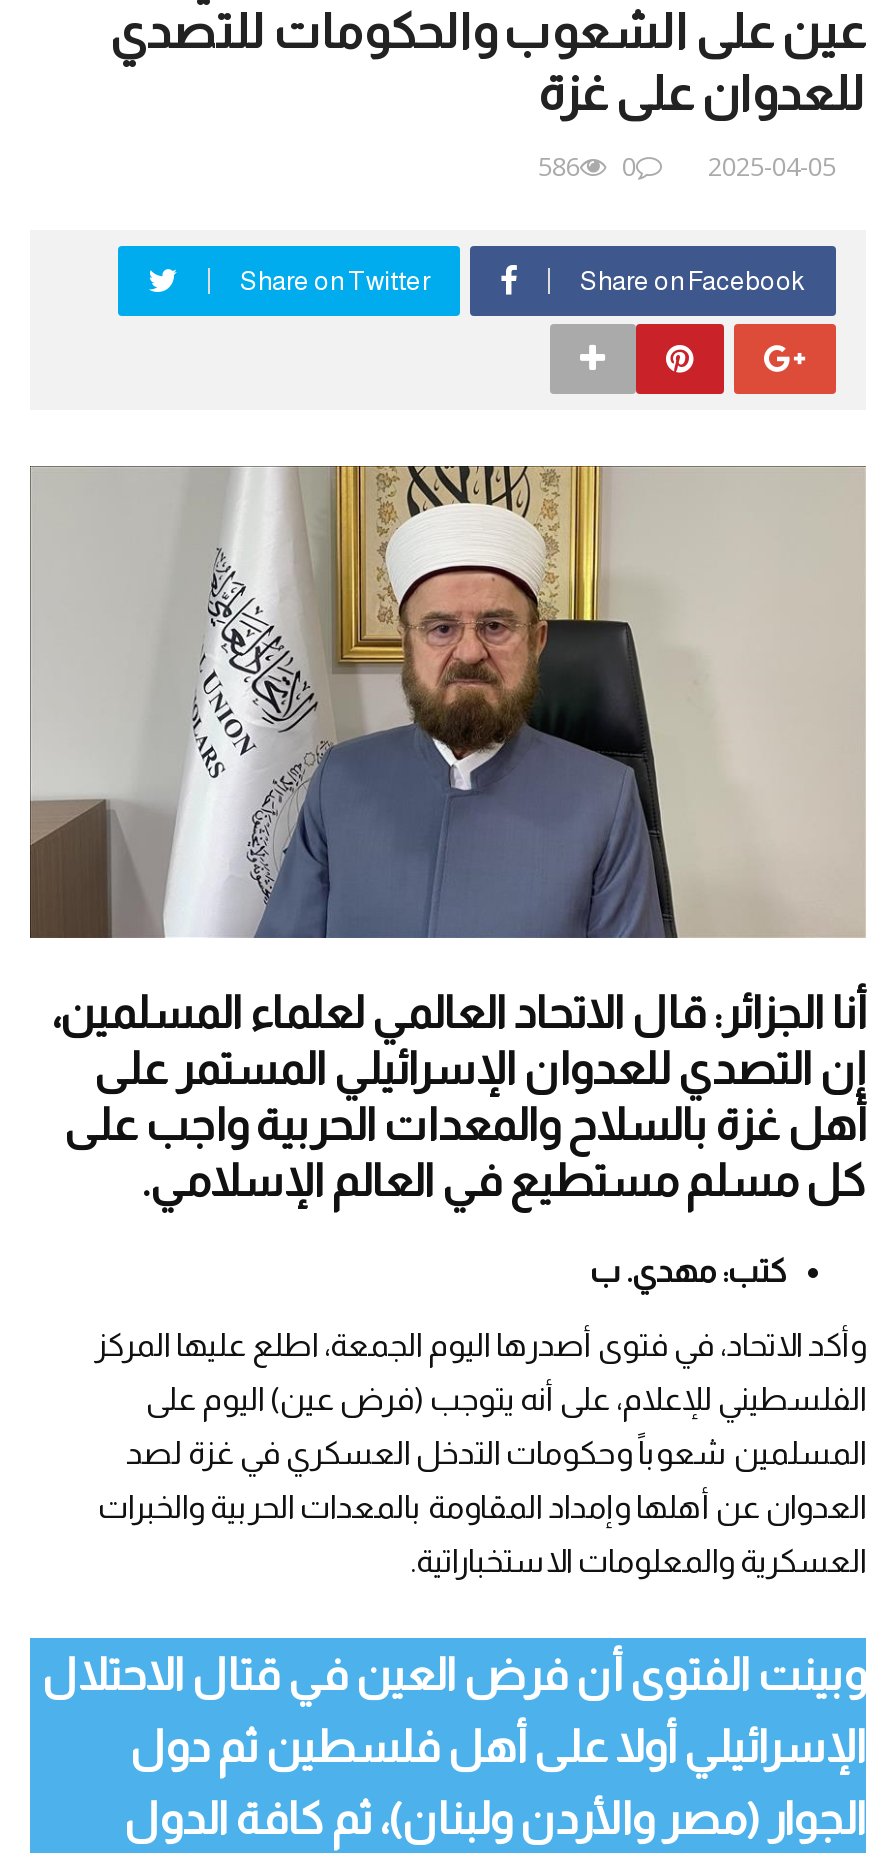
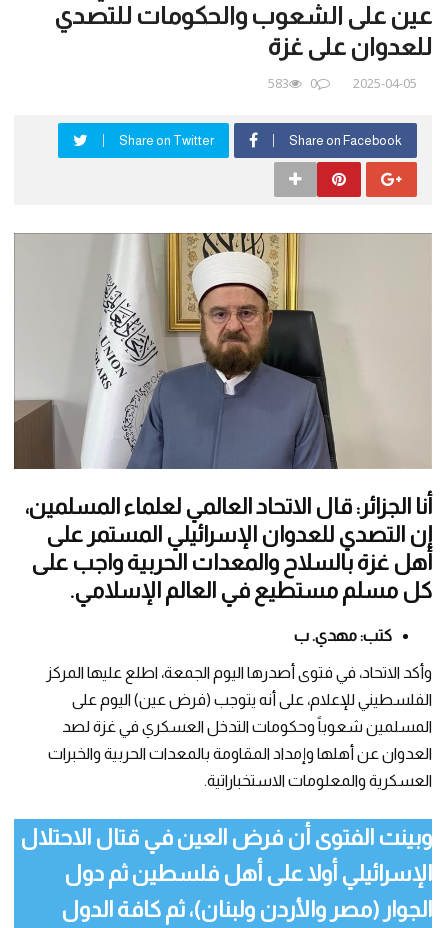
[538,148,836,184] 586 0 2025-04-05 -> [268,74,417,92] 583 0 2025-04-05

